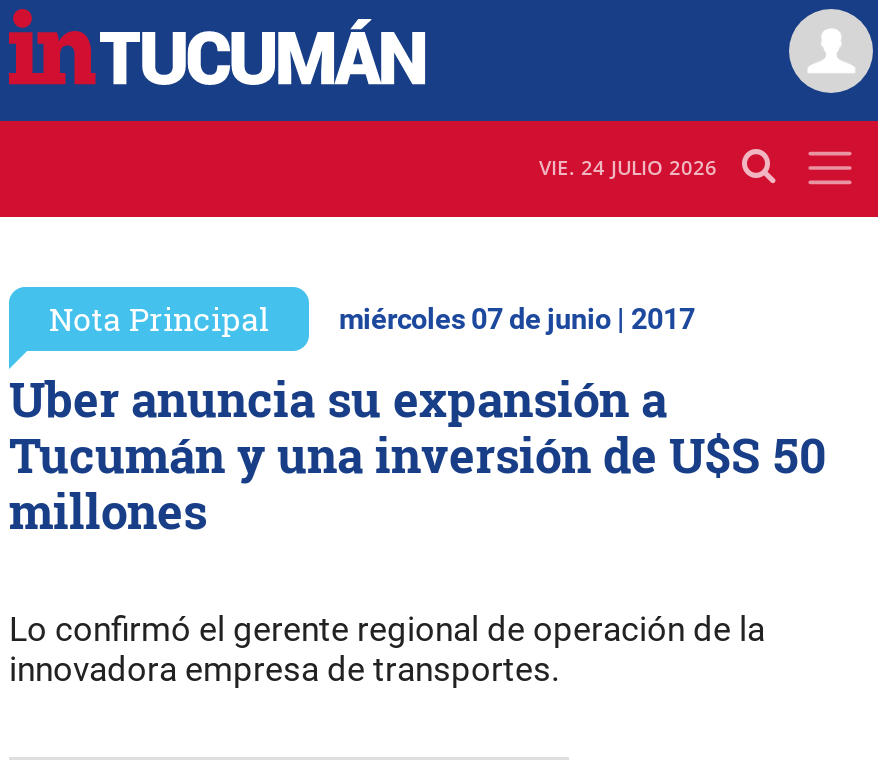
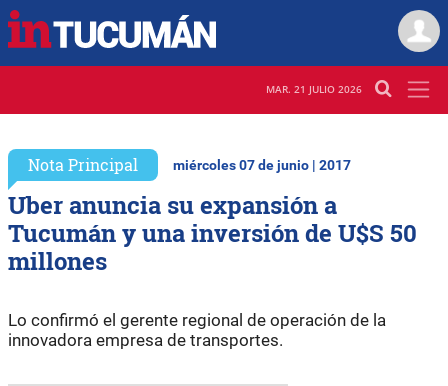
[539,154,717,182] VIE. 24 JULIO 2026 -> [266,82,362,96] MAR. 21 JULIO 2026

